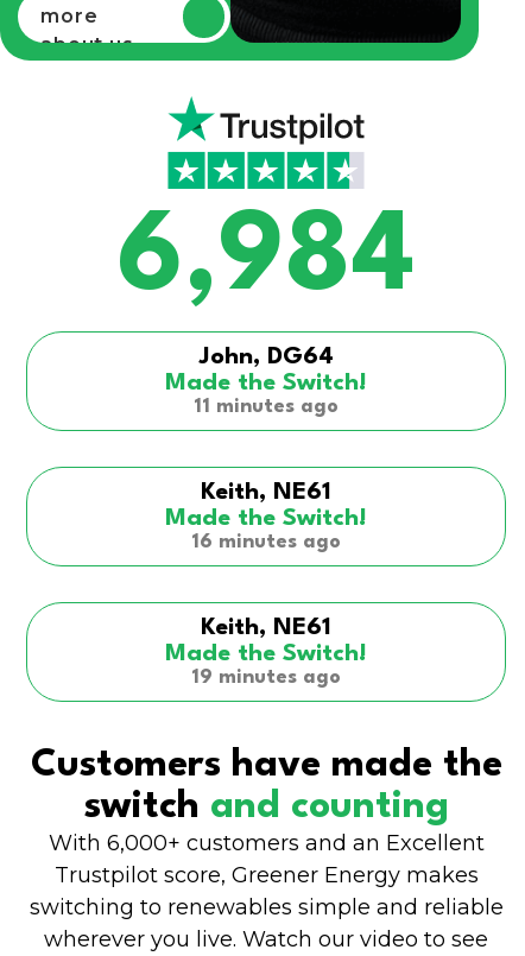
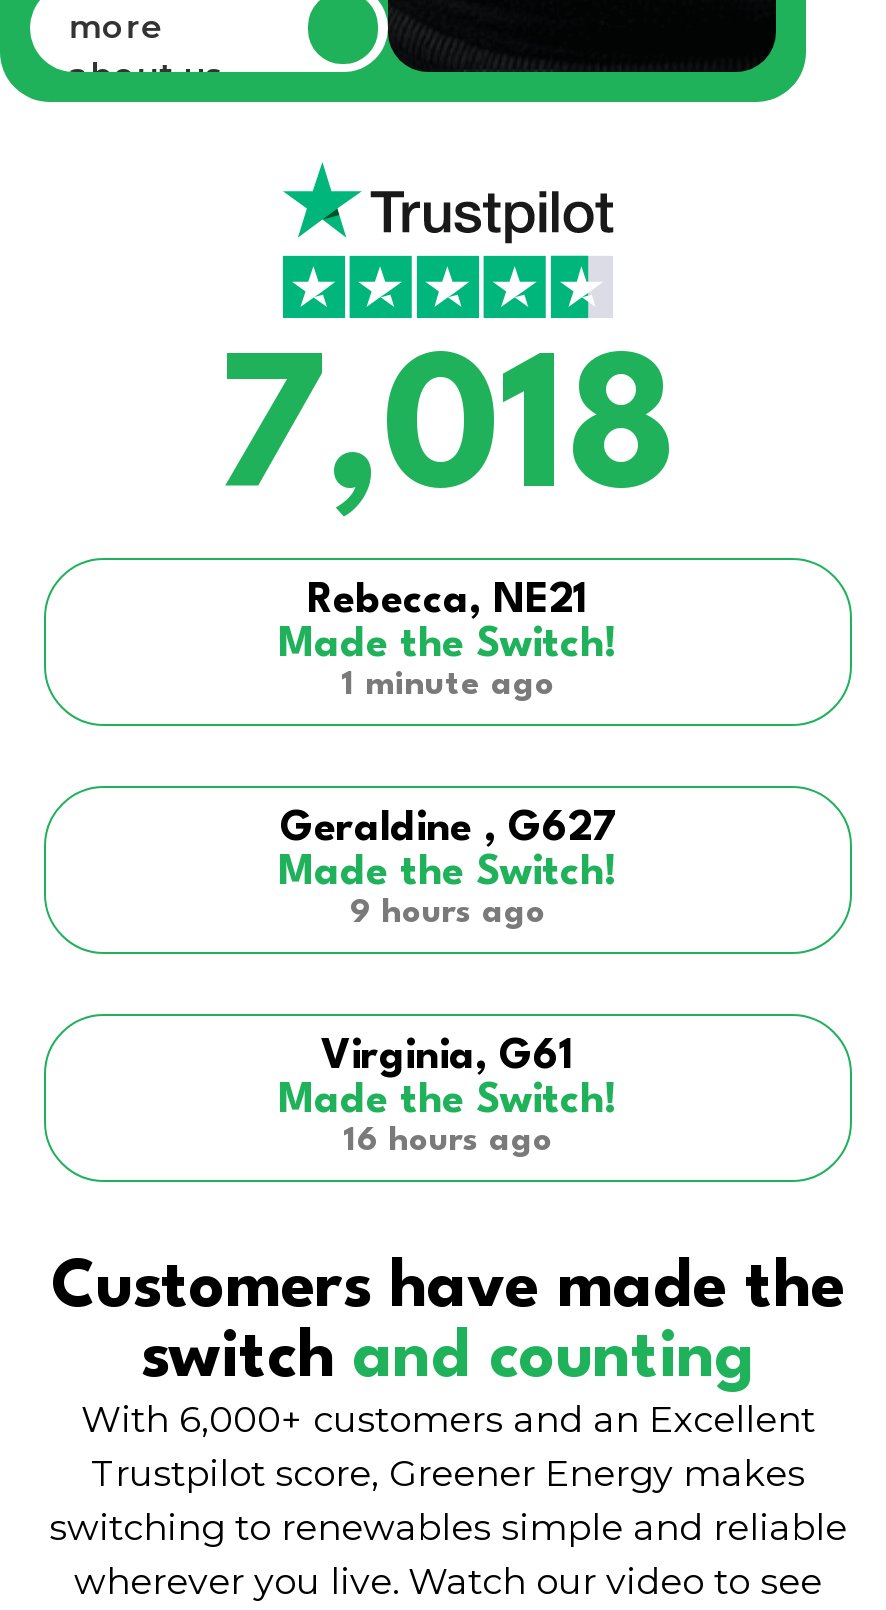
[116,206,416,370] 6,984 | John, DG64 -> [217,347,679,623] 7,018 | Rebecca, NE21
[194,397,339,417] 11 minutes ago -> [341,669,555,703] 1 minute ago
[201,481,331,505] Keith, NE61 -> [280,811,616,851] Geraldine , G627
[191,533,341,553] 16 minutes ago -> [350,897,546,931] 9 hours ago
[201,617,331,641] Keith, NE61 -> [321,1039,575,1079] Virginia, G61
[191,668,341,688] 19 minutes ago -> [343,1125,553,1159] 16 hours ago

